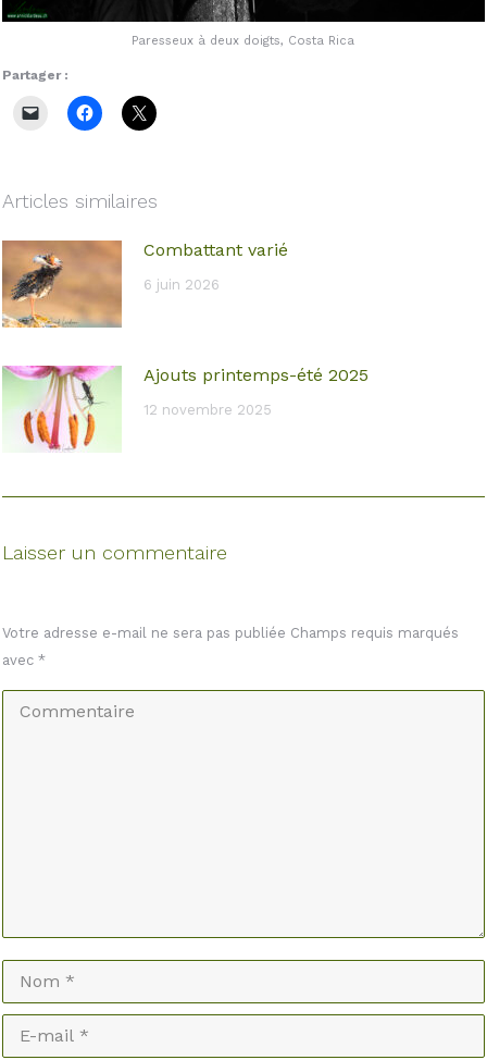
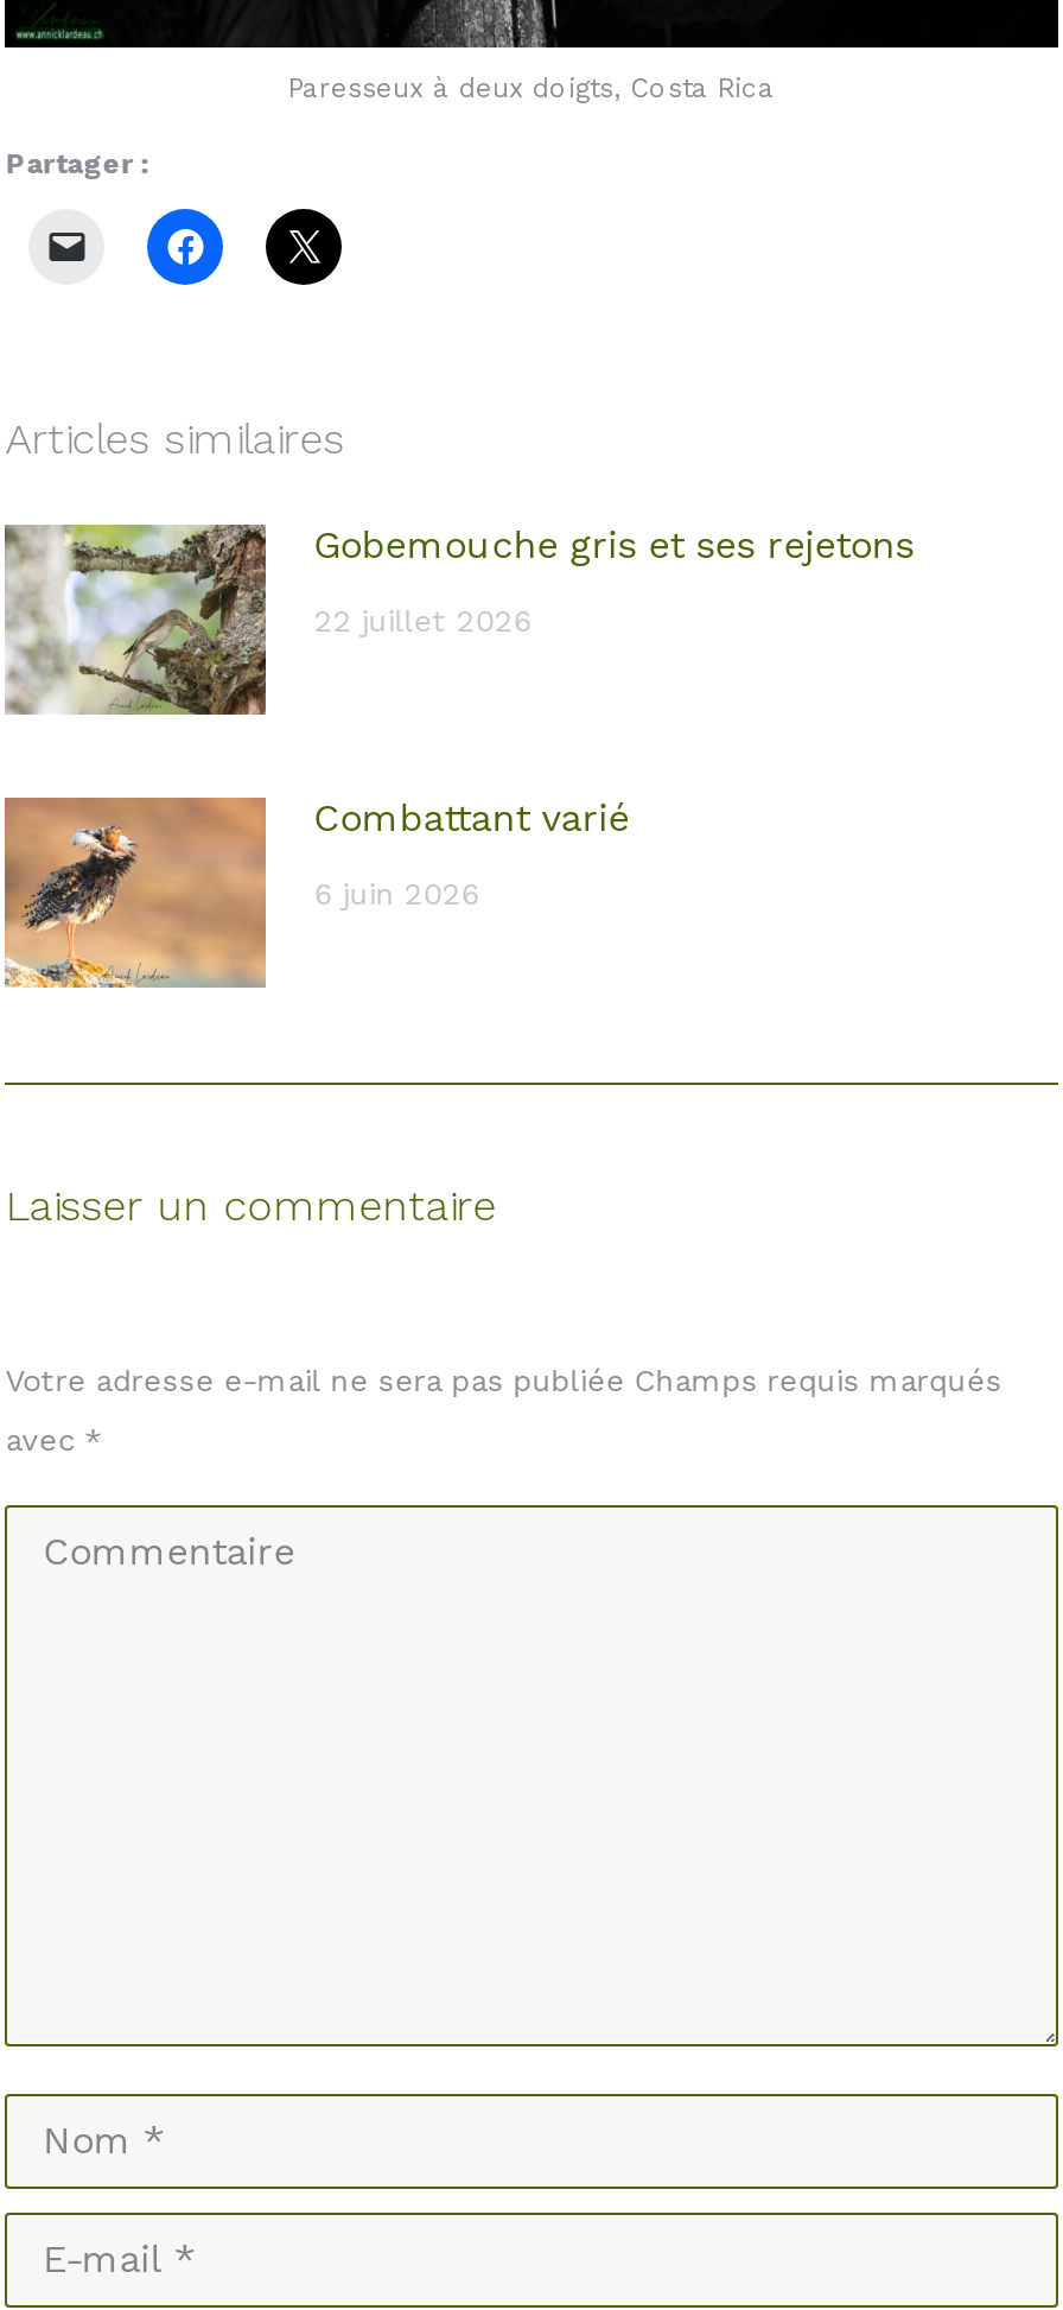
none -> [7,522,914,715] [image] | Gobemouche gris et ses rejetons | 22 juillet 2026
moved [0,239,288,330] -> [0,795,629,992]: [image] | Combattant varié | 6 juin 2026
[3,364,369,451] [image] | Ajouts printemps-été 2025 | 12 novembre 2025 -> none

